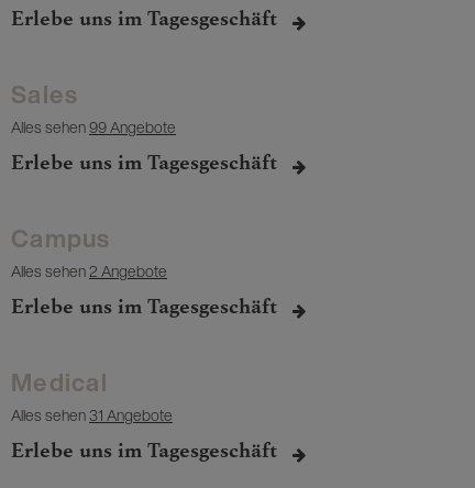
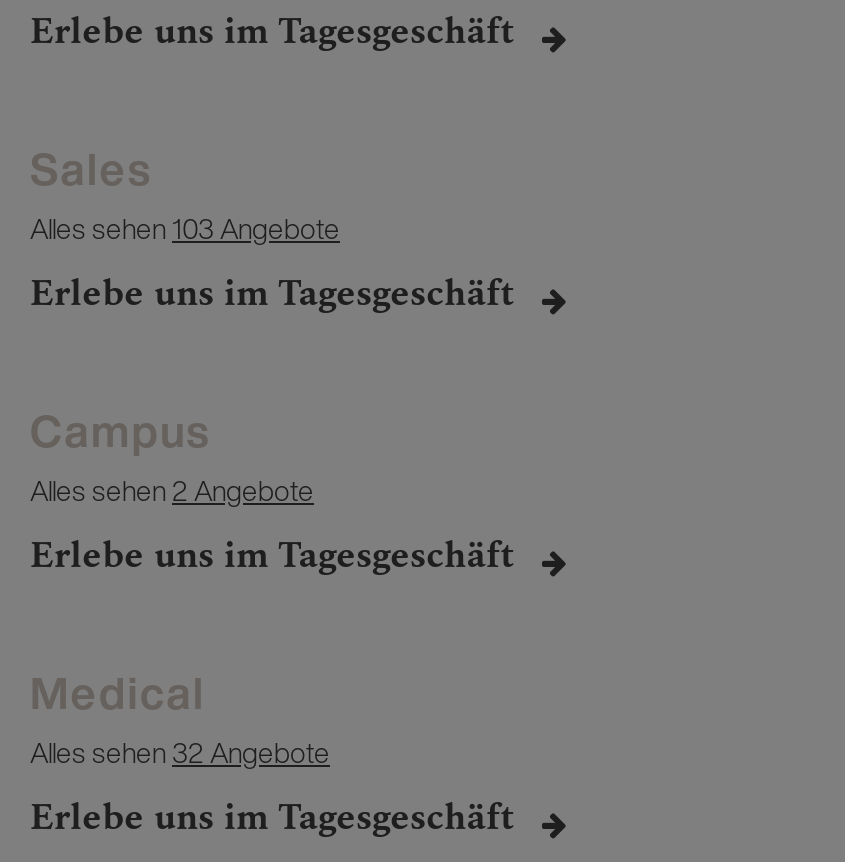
[11,115,176,138] Alles sehen 99 Angebote -> [30,207,340,249] Alles sehen 103 Angebote
[11,403,173,426] Alles sehen 31 Angebote -> [30,731,330,773] Alles sehen 32 Angebote

